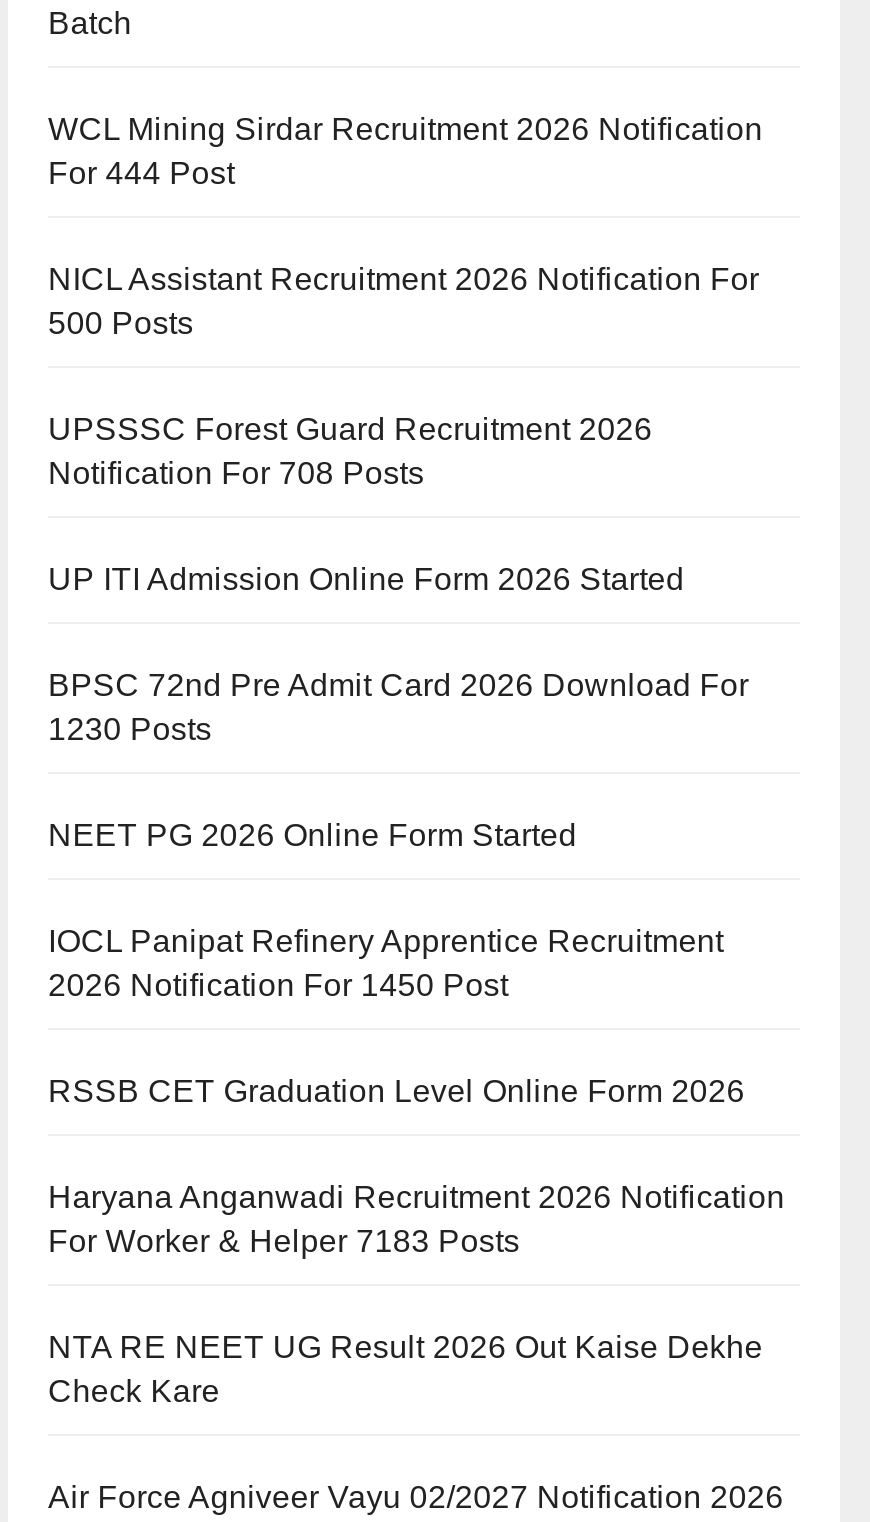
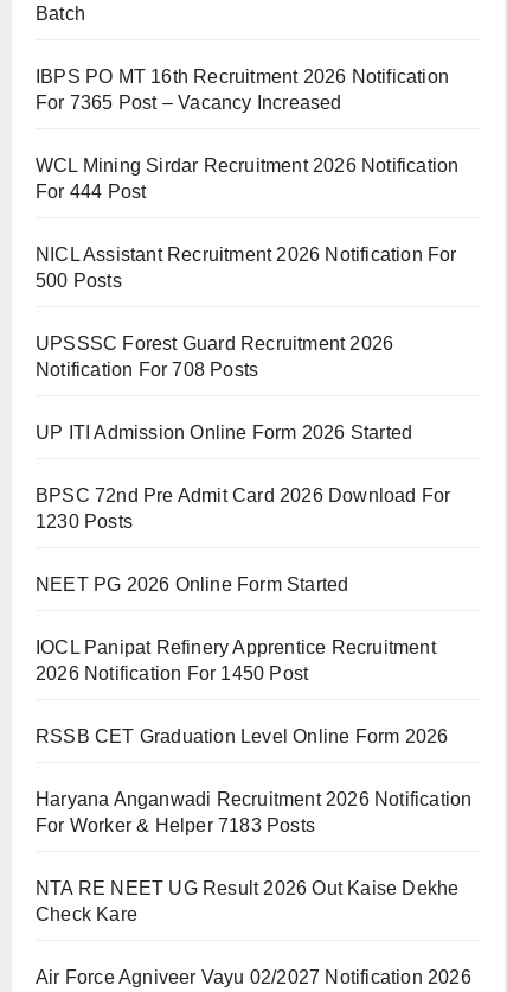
none -> [36,66,449,113] IBPS PO MT 16th Recruitment 2026 Notification | For 7365 Post – Vacancy Increased

